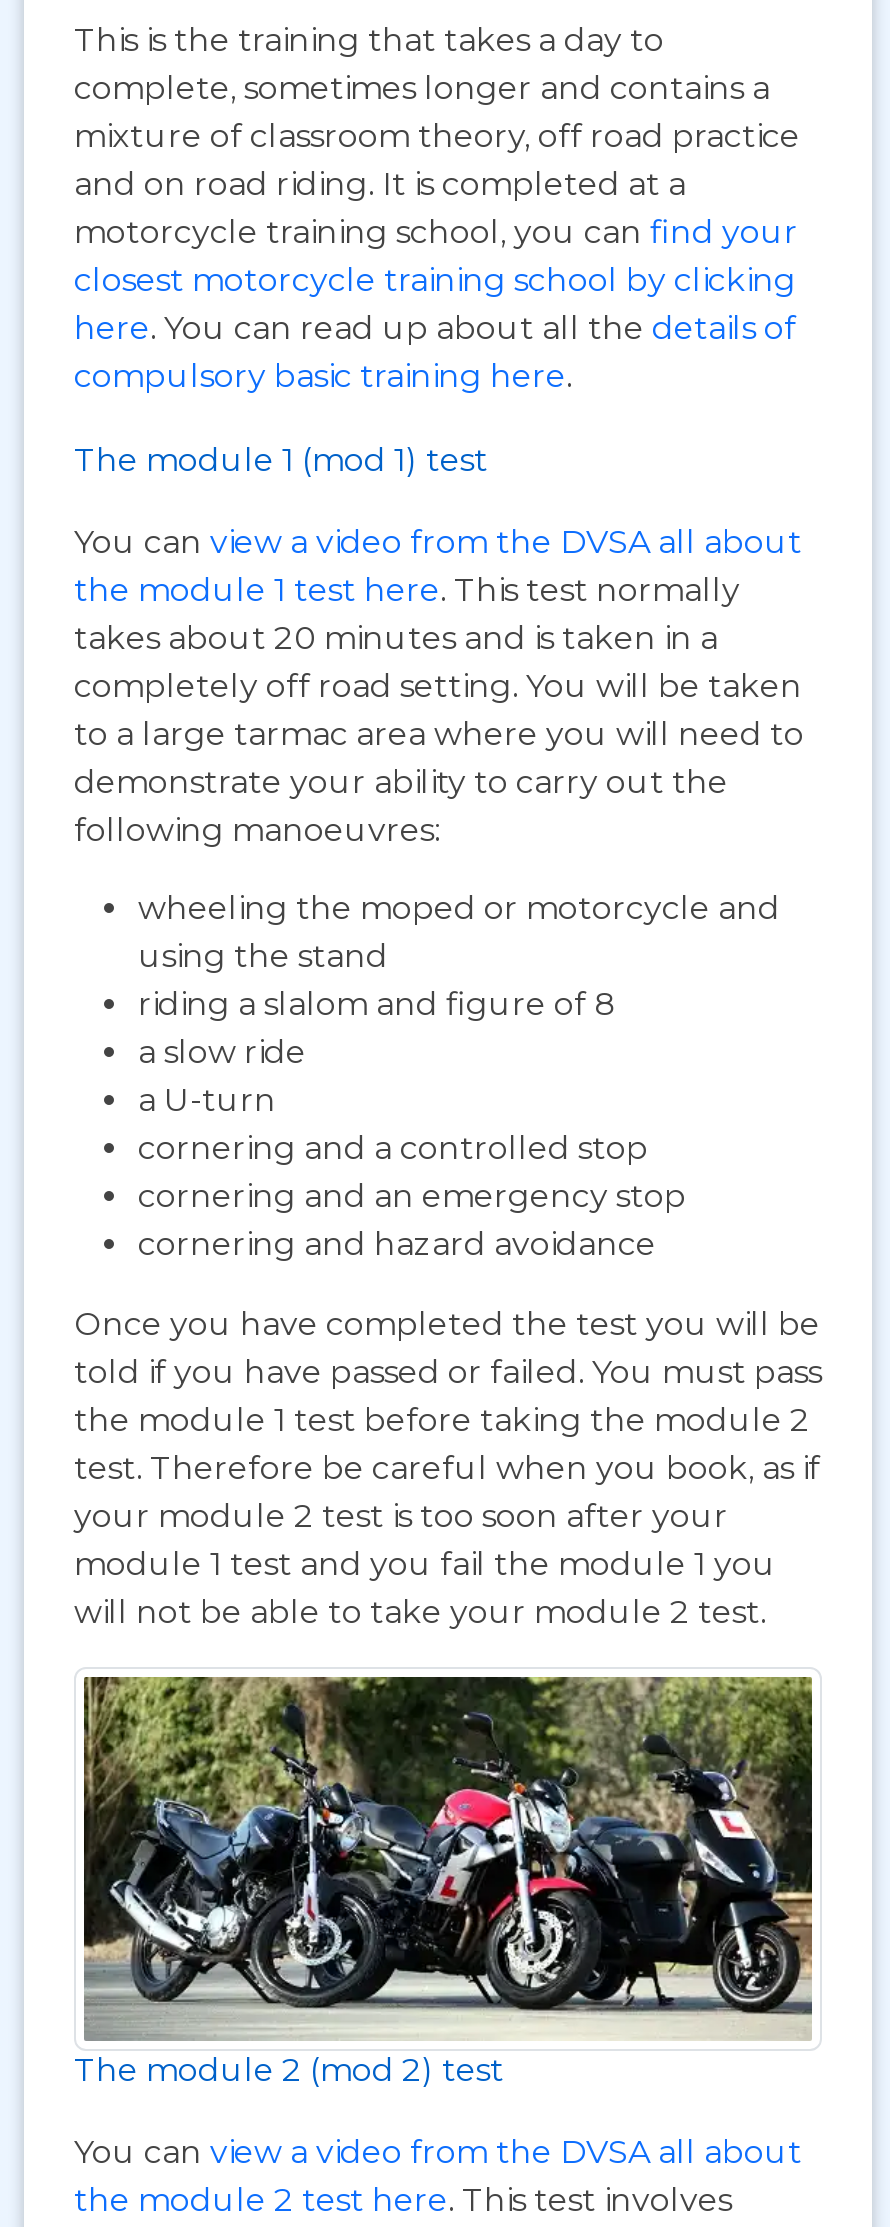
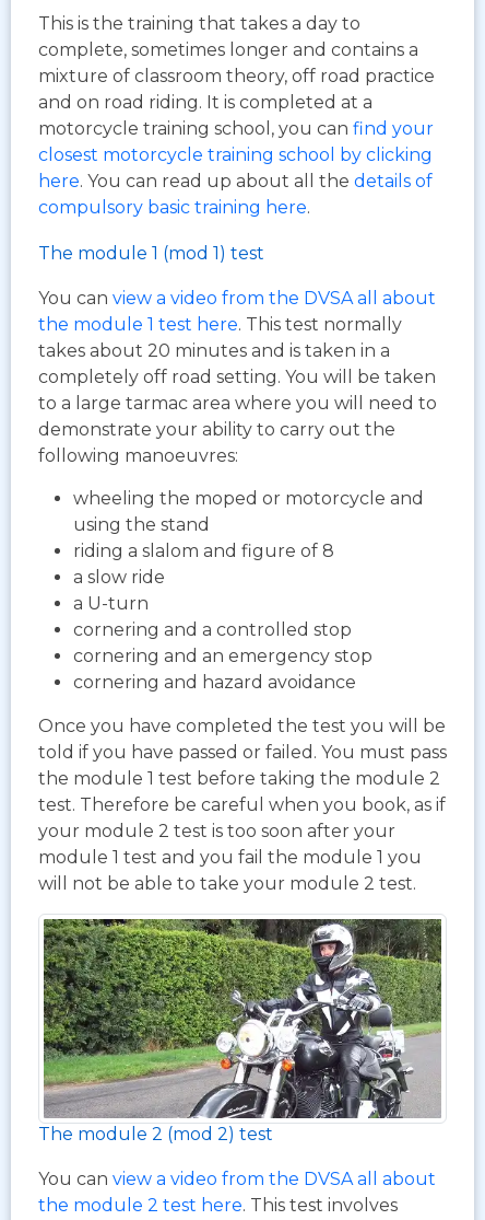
[82,1675,814,2041] [image] -> [43,918,442,1119] [image]

